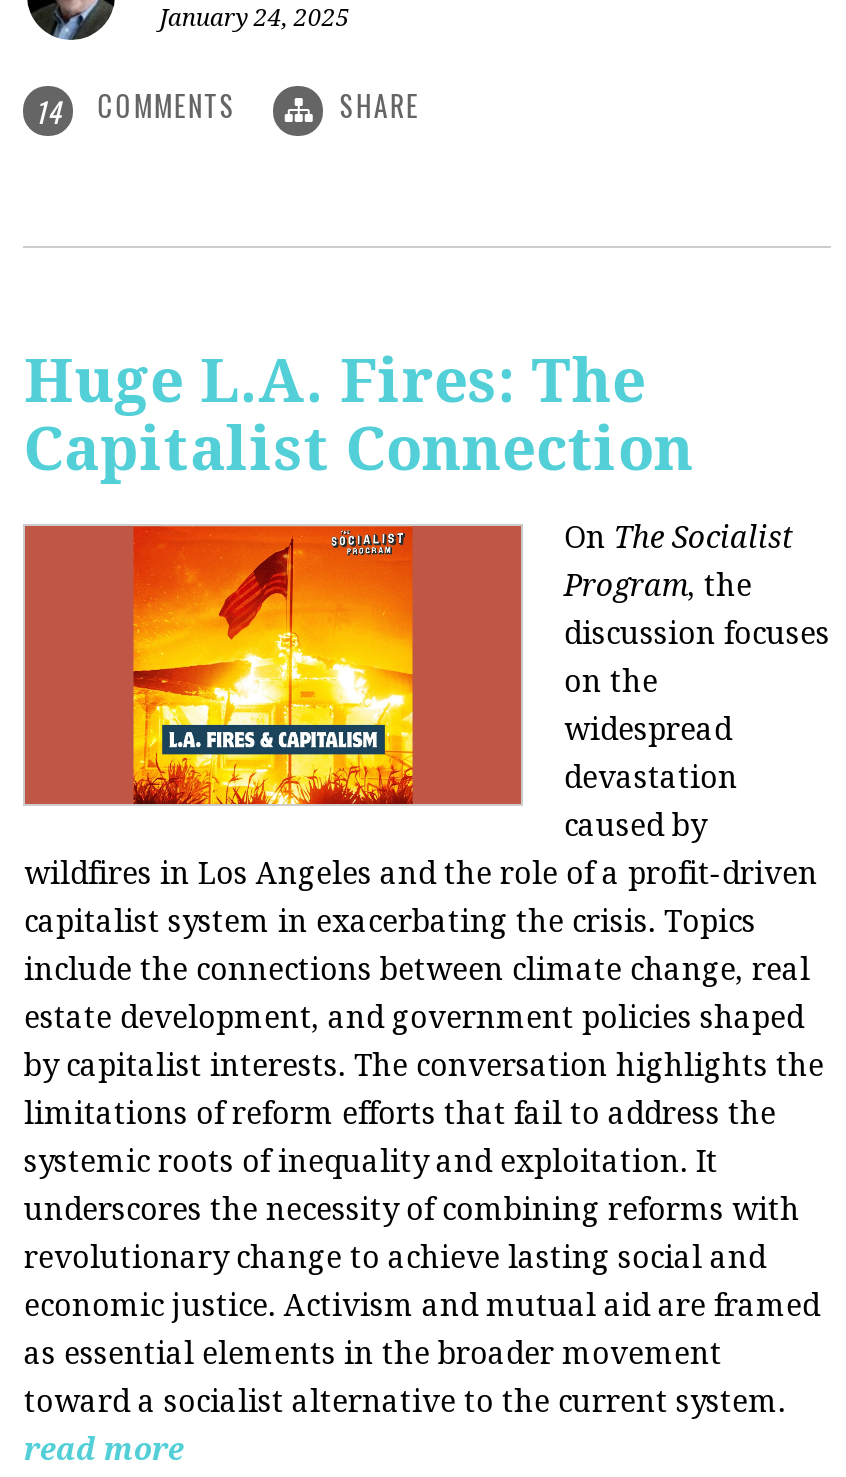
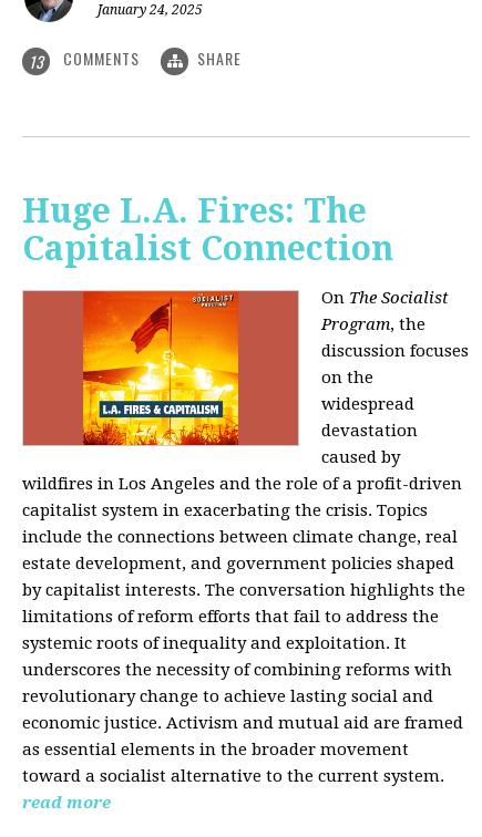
[35,85,244,132] 14 COMMENTS -> [29,47,144,73] 13 COMMENTS

